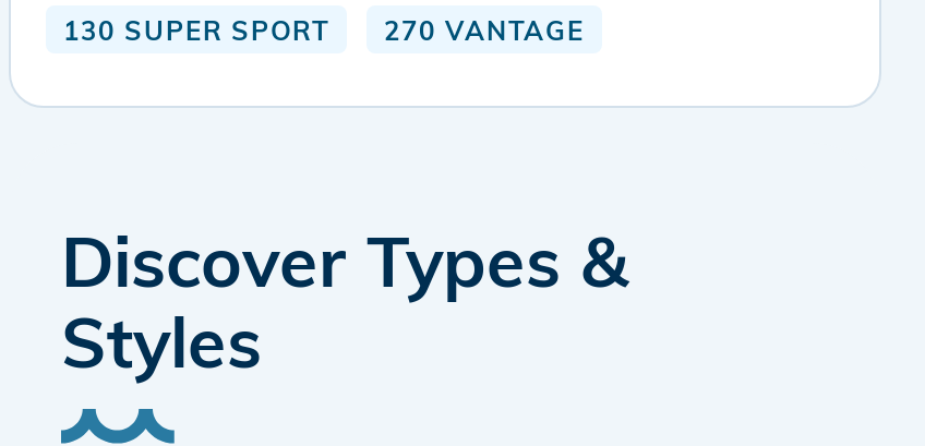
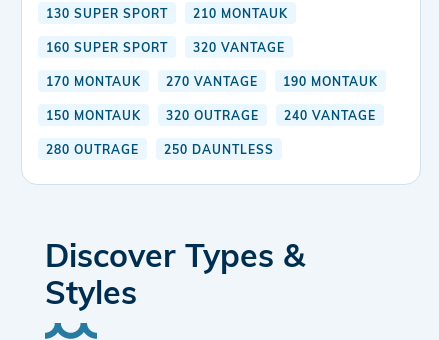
none -> [46,9,288,89] 210 MONTAUK | 160 SUPER SPORT | 320 VANTAGE | 170 MONTAUK
none -> [46,77,378,157] 190 MONTAUK | 150 MONTAUK | 320 OUTRAGE | 240 VANTAGE | 280 OUTRAGE | 250 DAUNTLESS

